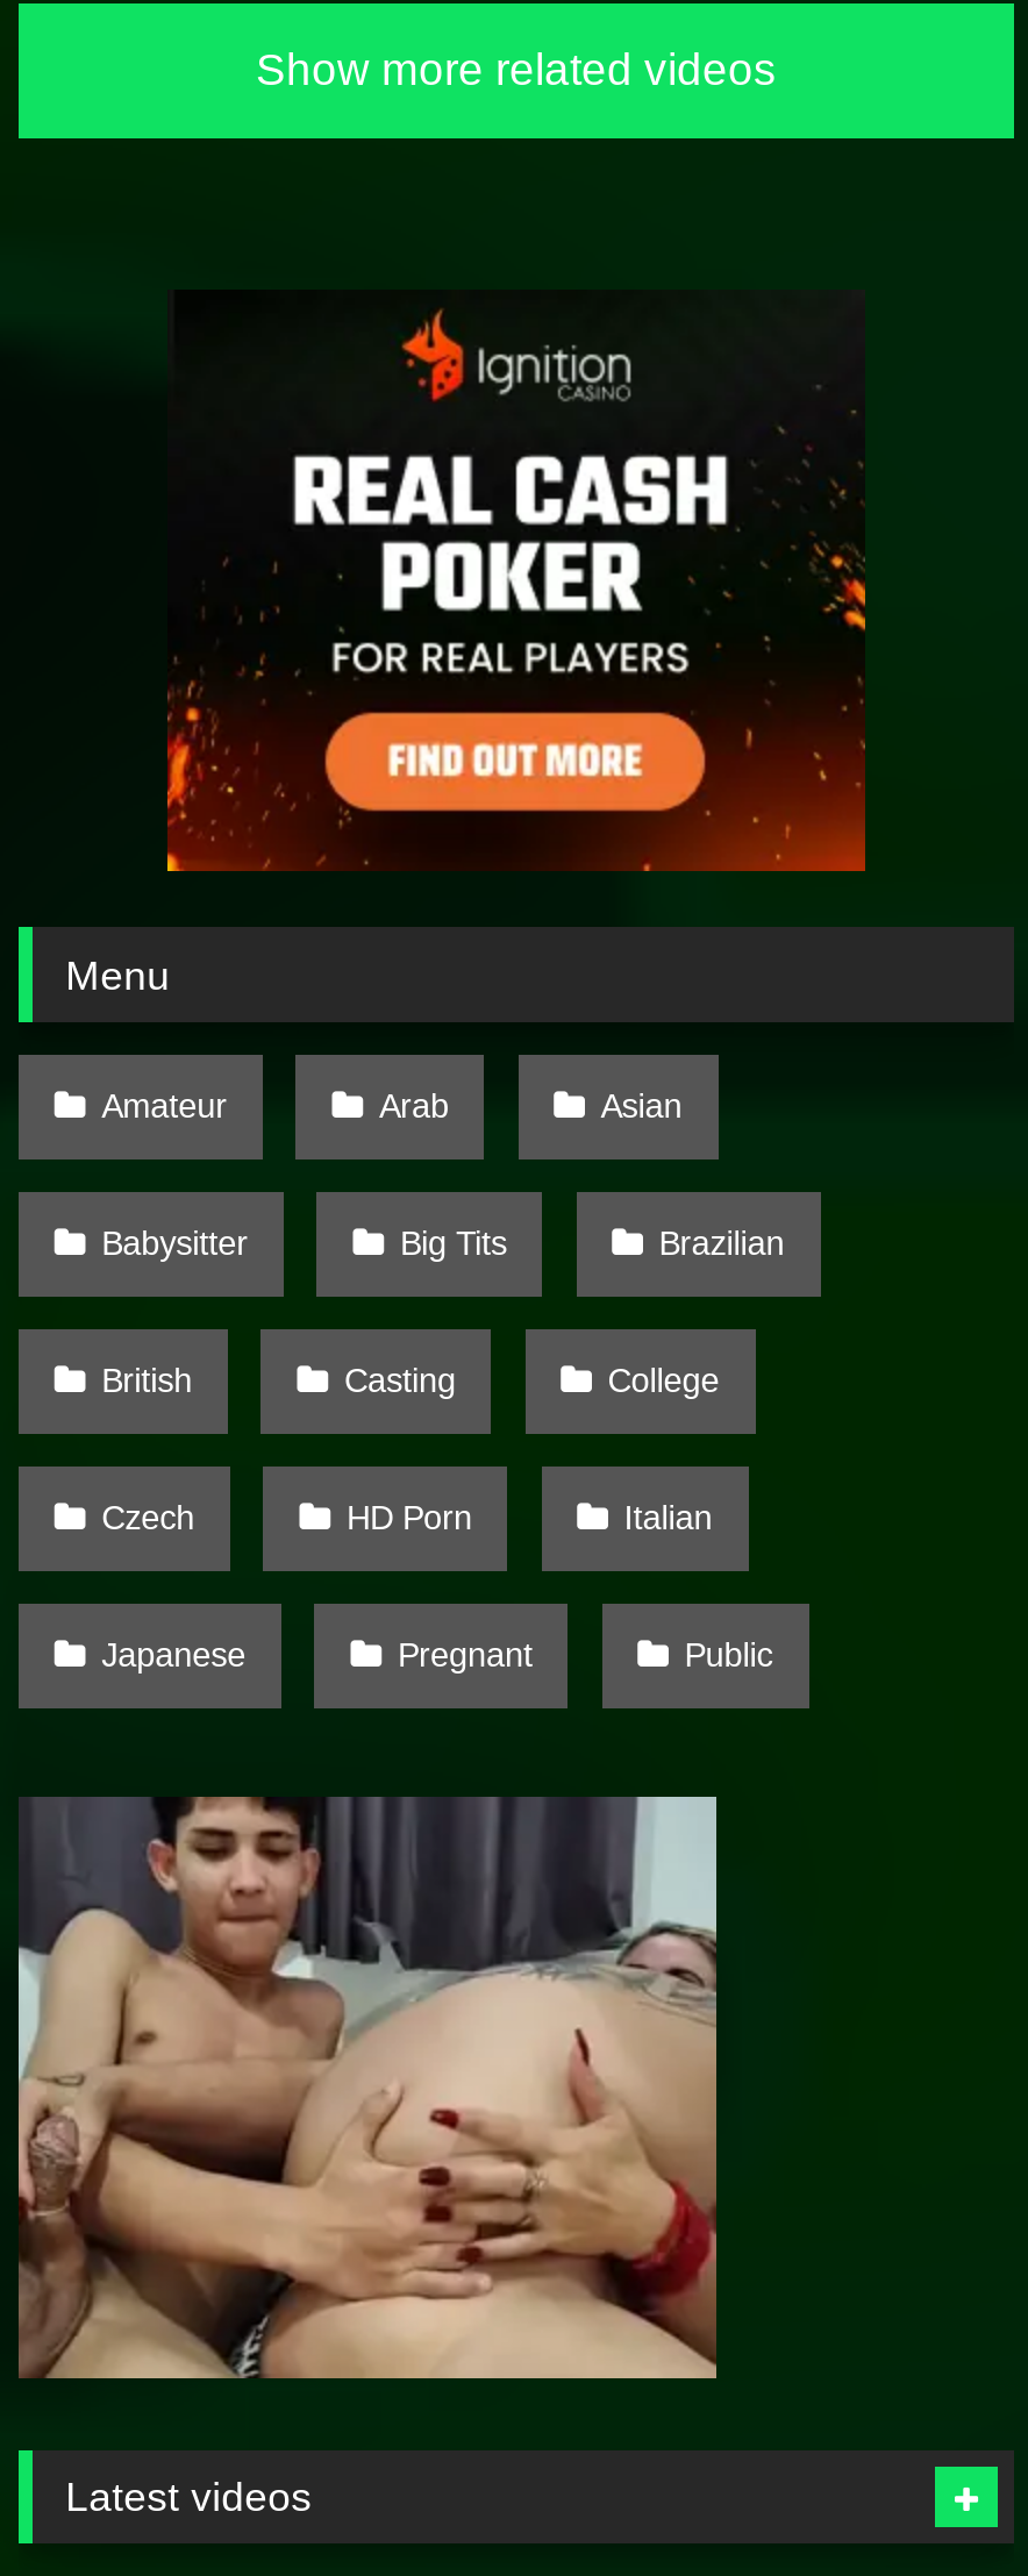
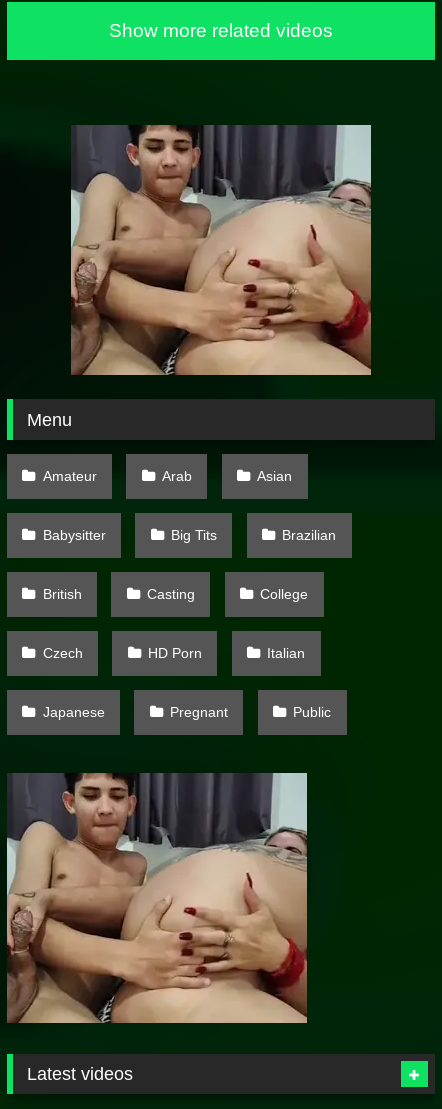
[165,290,868,873] [image] -> [70,124,372,376] [image]

